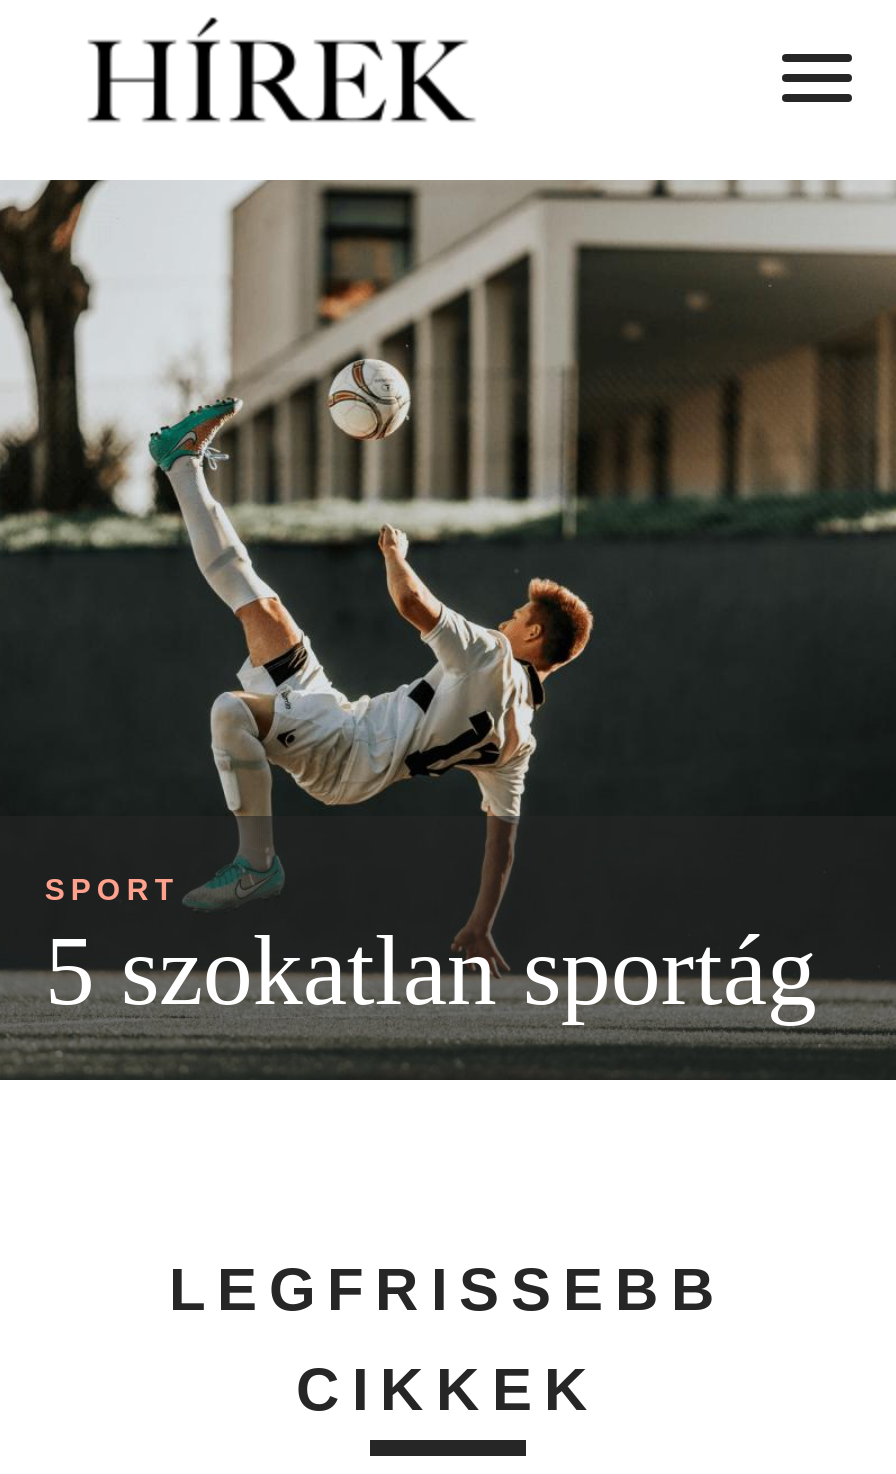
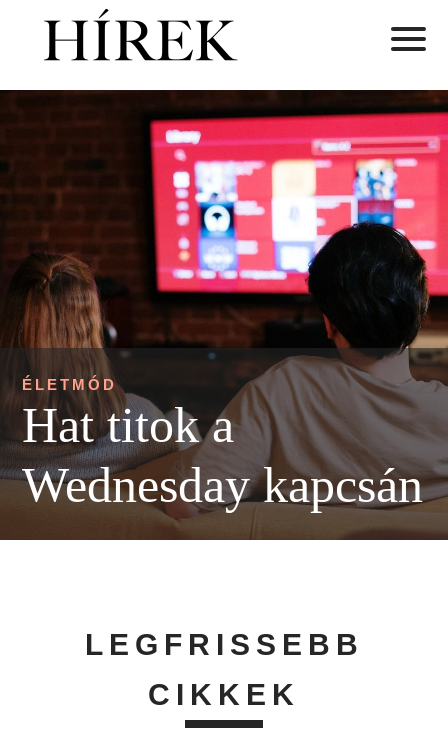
[6,178,890,1080] [image] | SPORT | 5 szokatlan sportág -> [3,89,445,540] [image] | ÉLETMÓD | Hat titok a | Wednesday kapcsán

